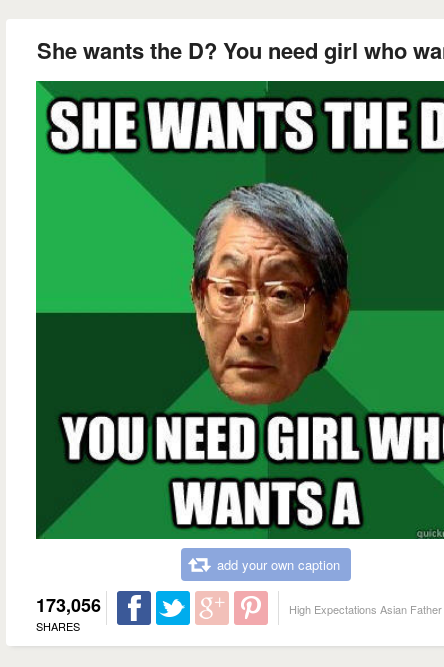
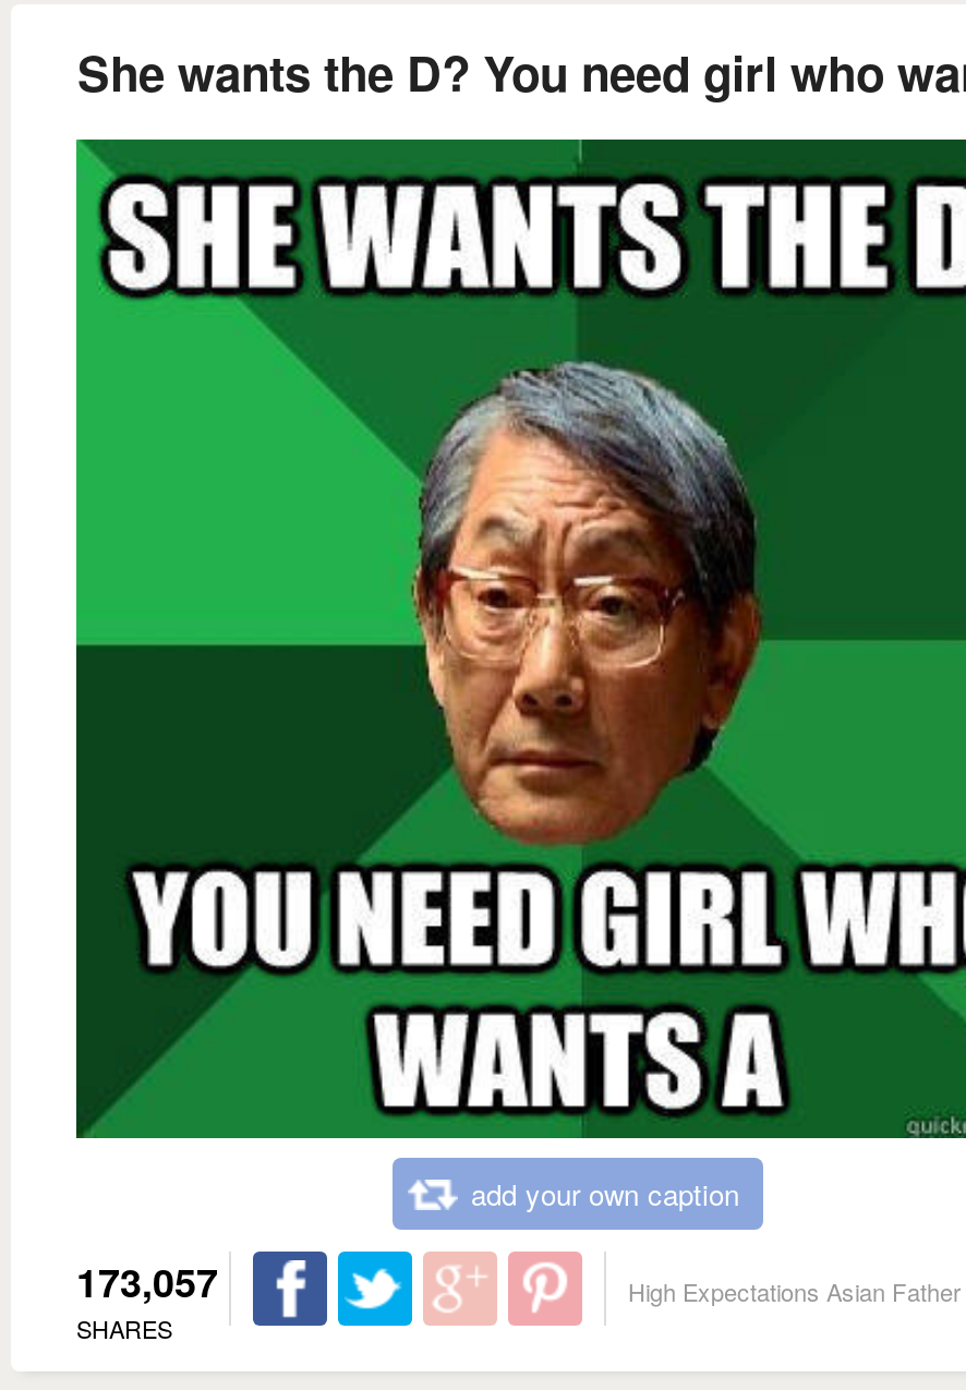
[36,592,101,618] 173,056 -> [76,1254,218,1310] 173,057

